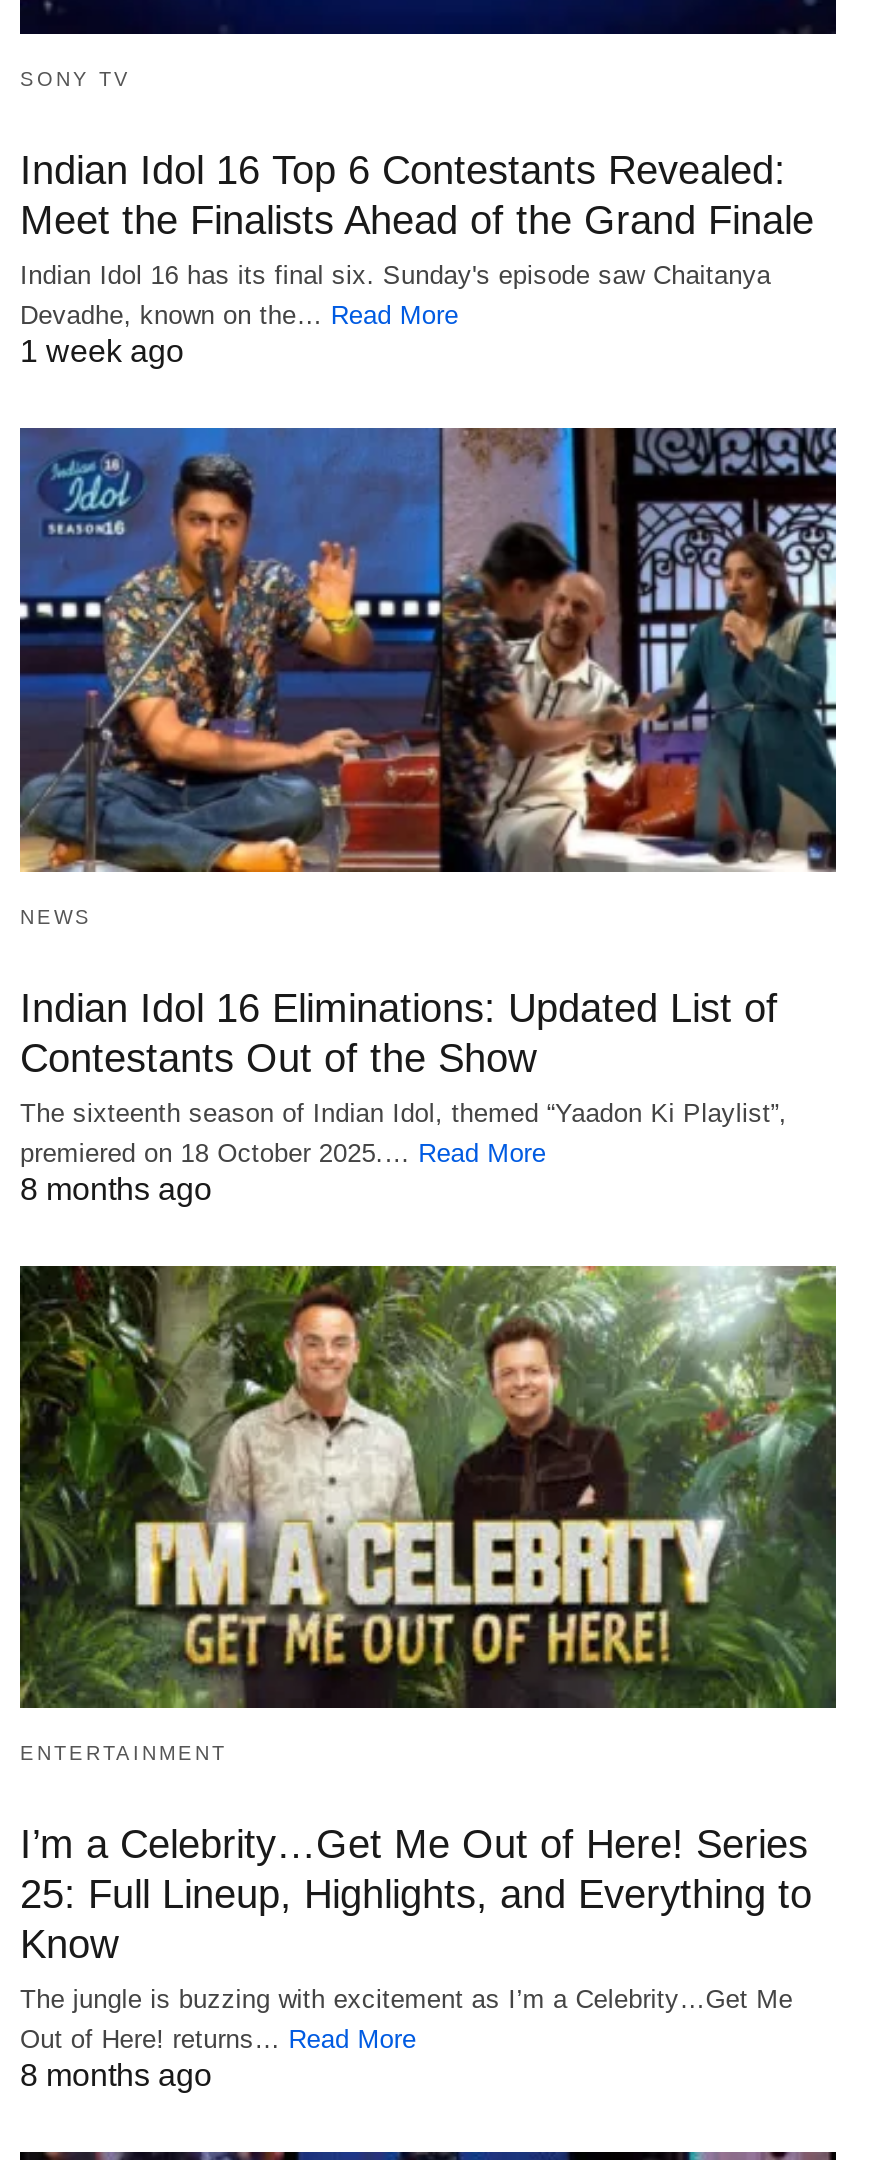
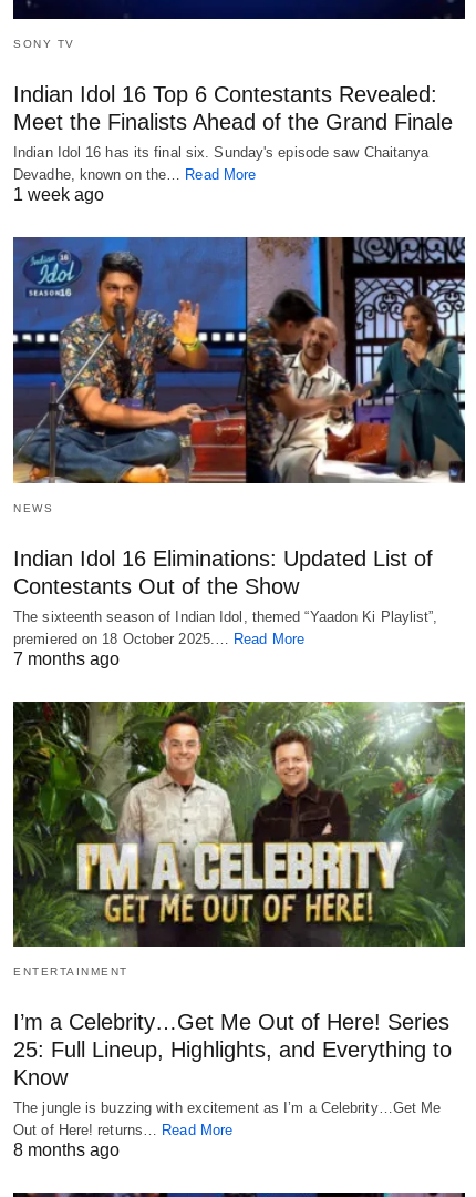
[20,1171,212,1205] 8 months ago -> [13,649,120,668] 7 months ago

